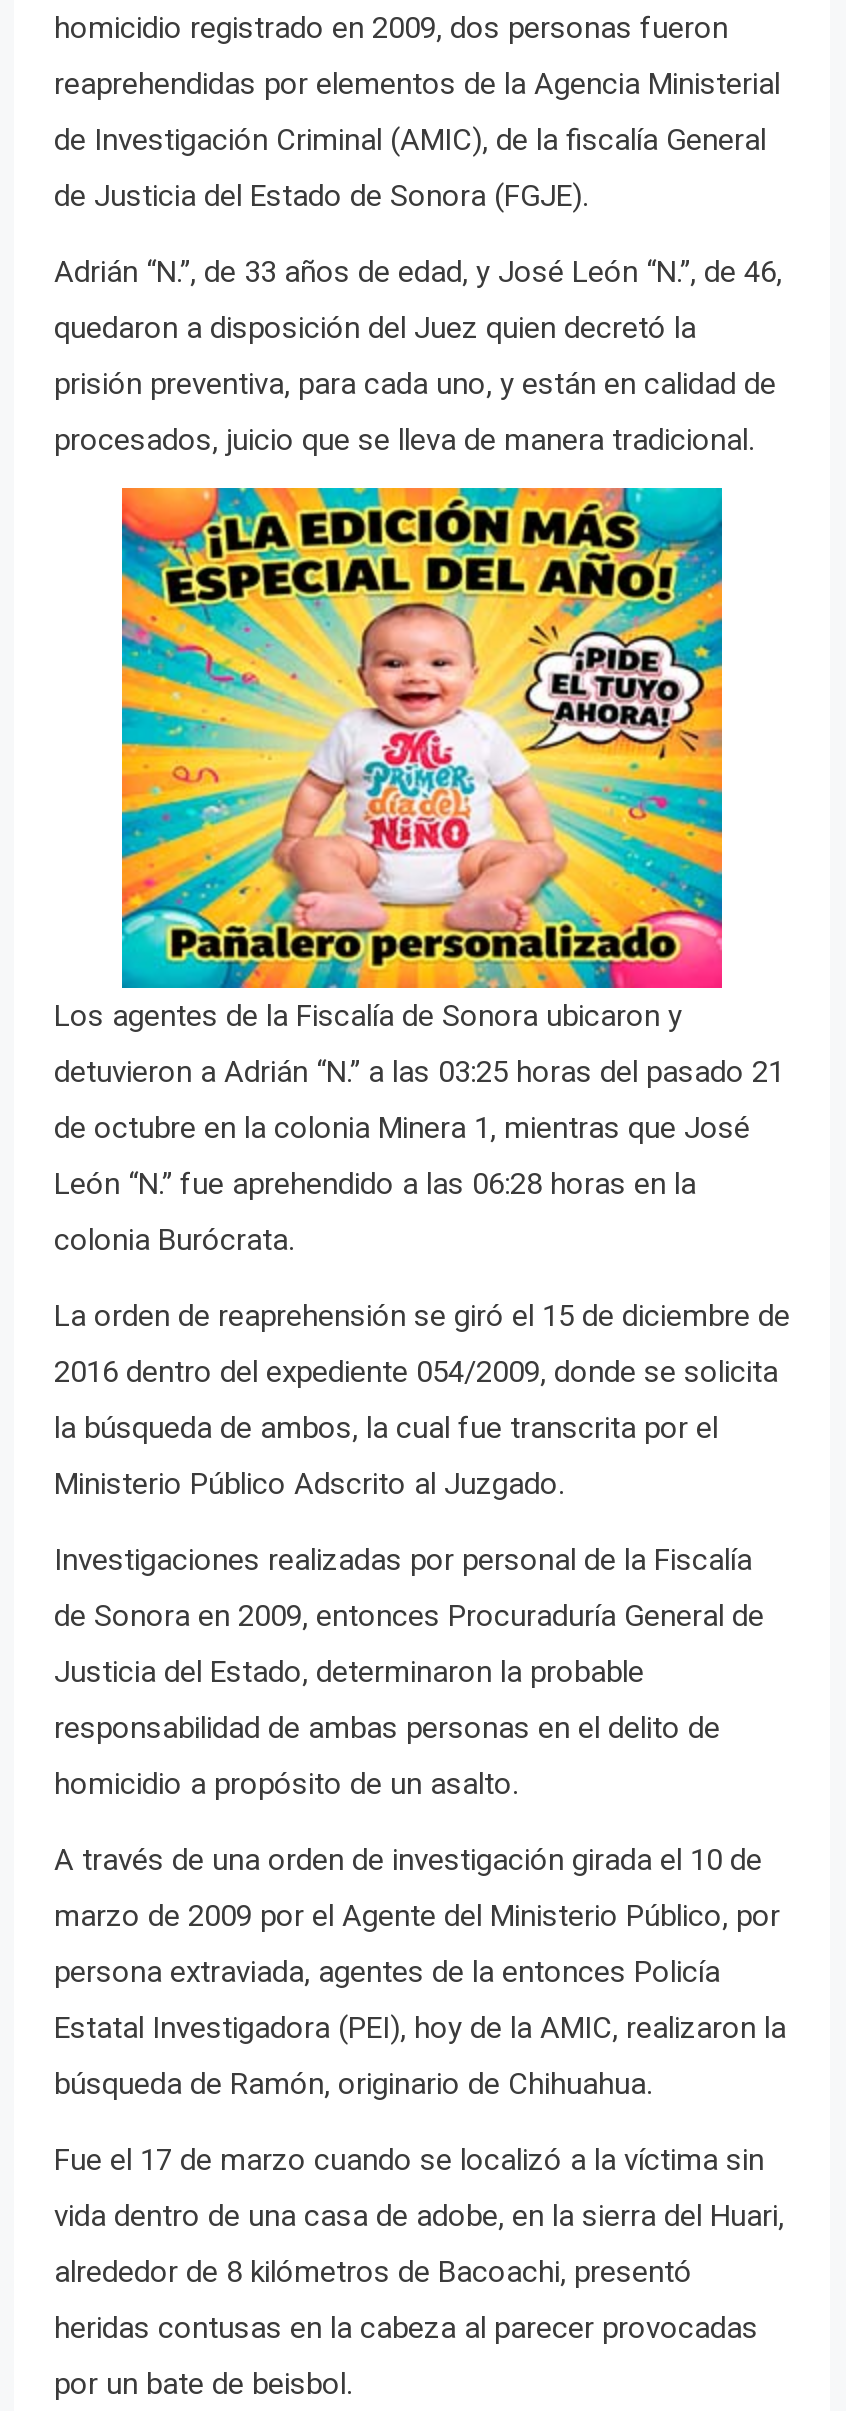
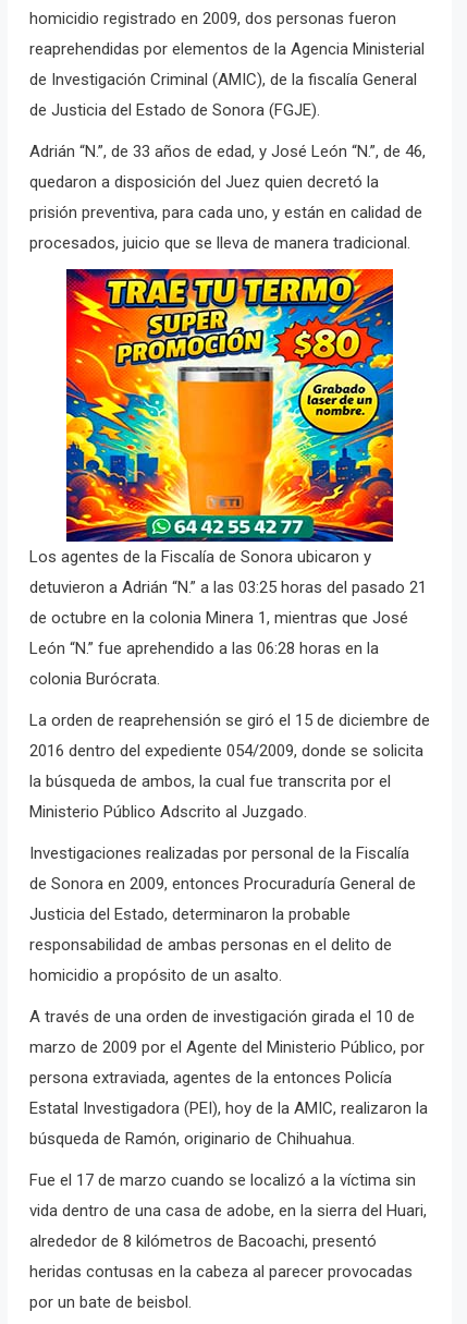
[120,486,724,990] [image] -> [65,268,394,543] [image]

